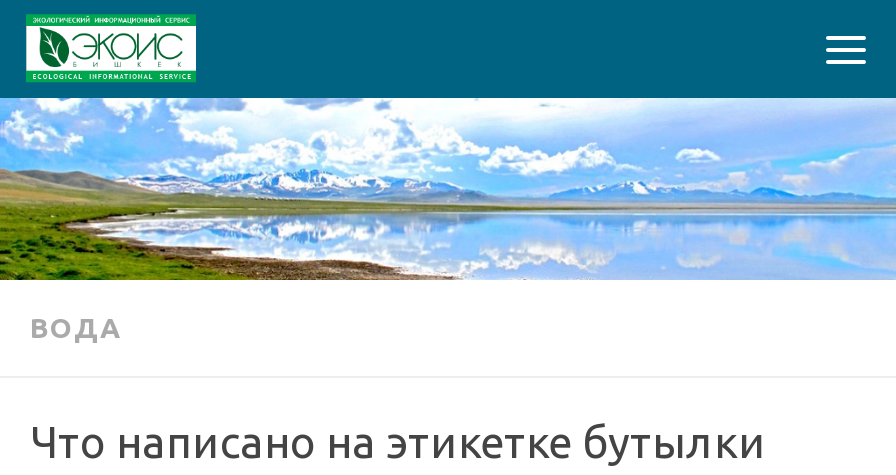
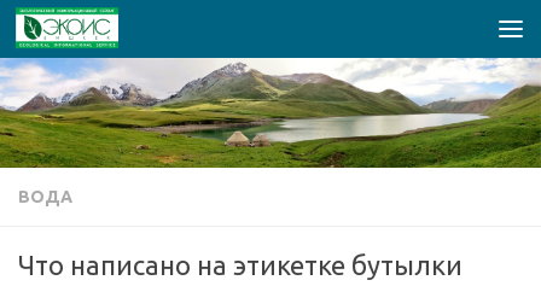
[6,96,890,280] [image] -> [4,58,537,169] [image]

